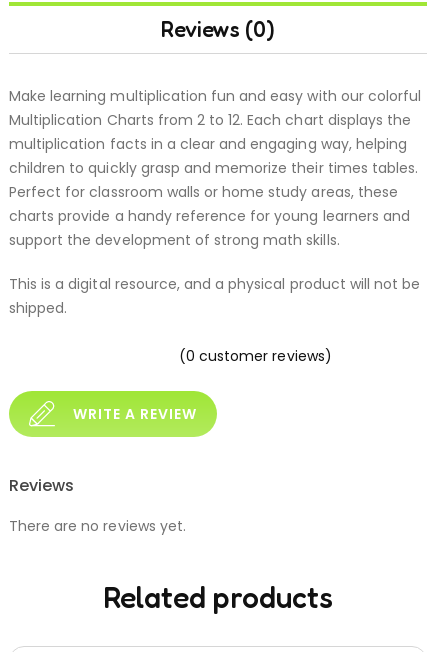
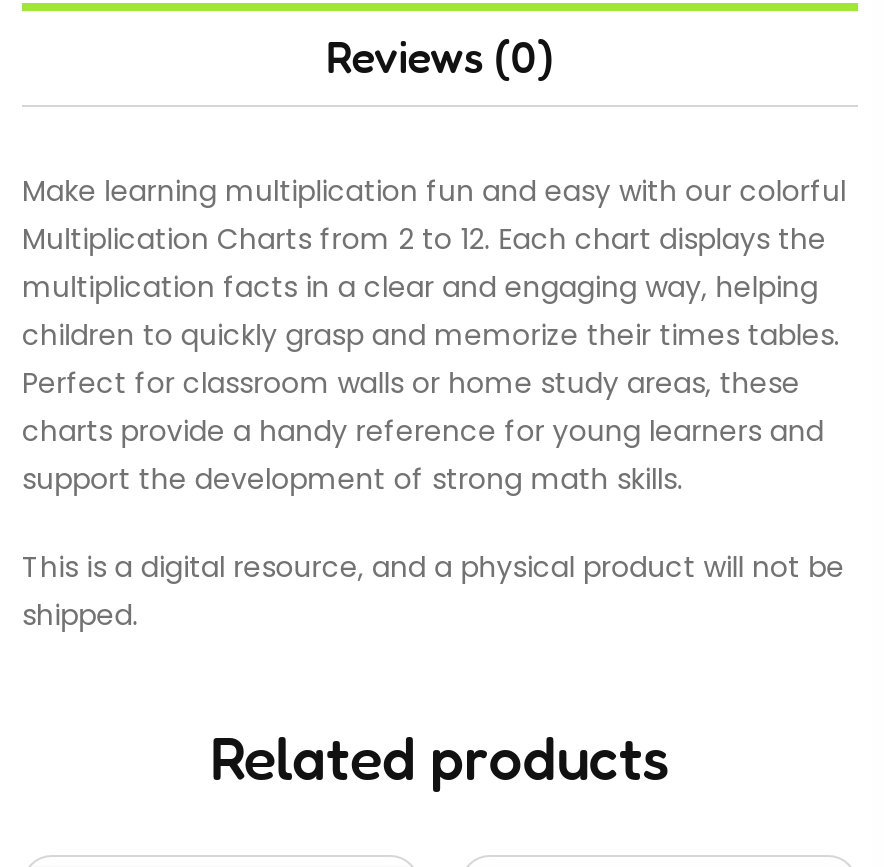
[9,345,332,536] (0 customer reviews) | WRITE A REVIEW | Reviews | There are no reviews yet. -> none

